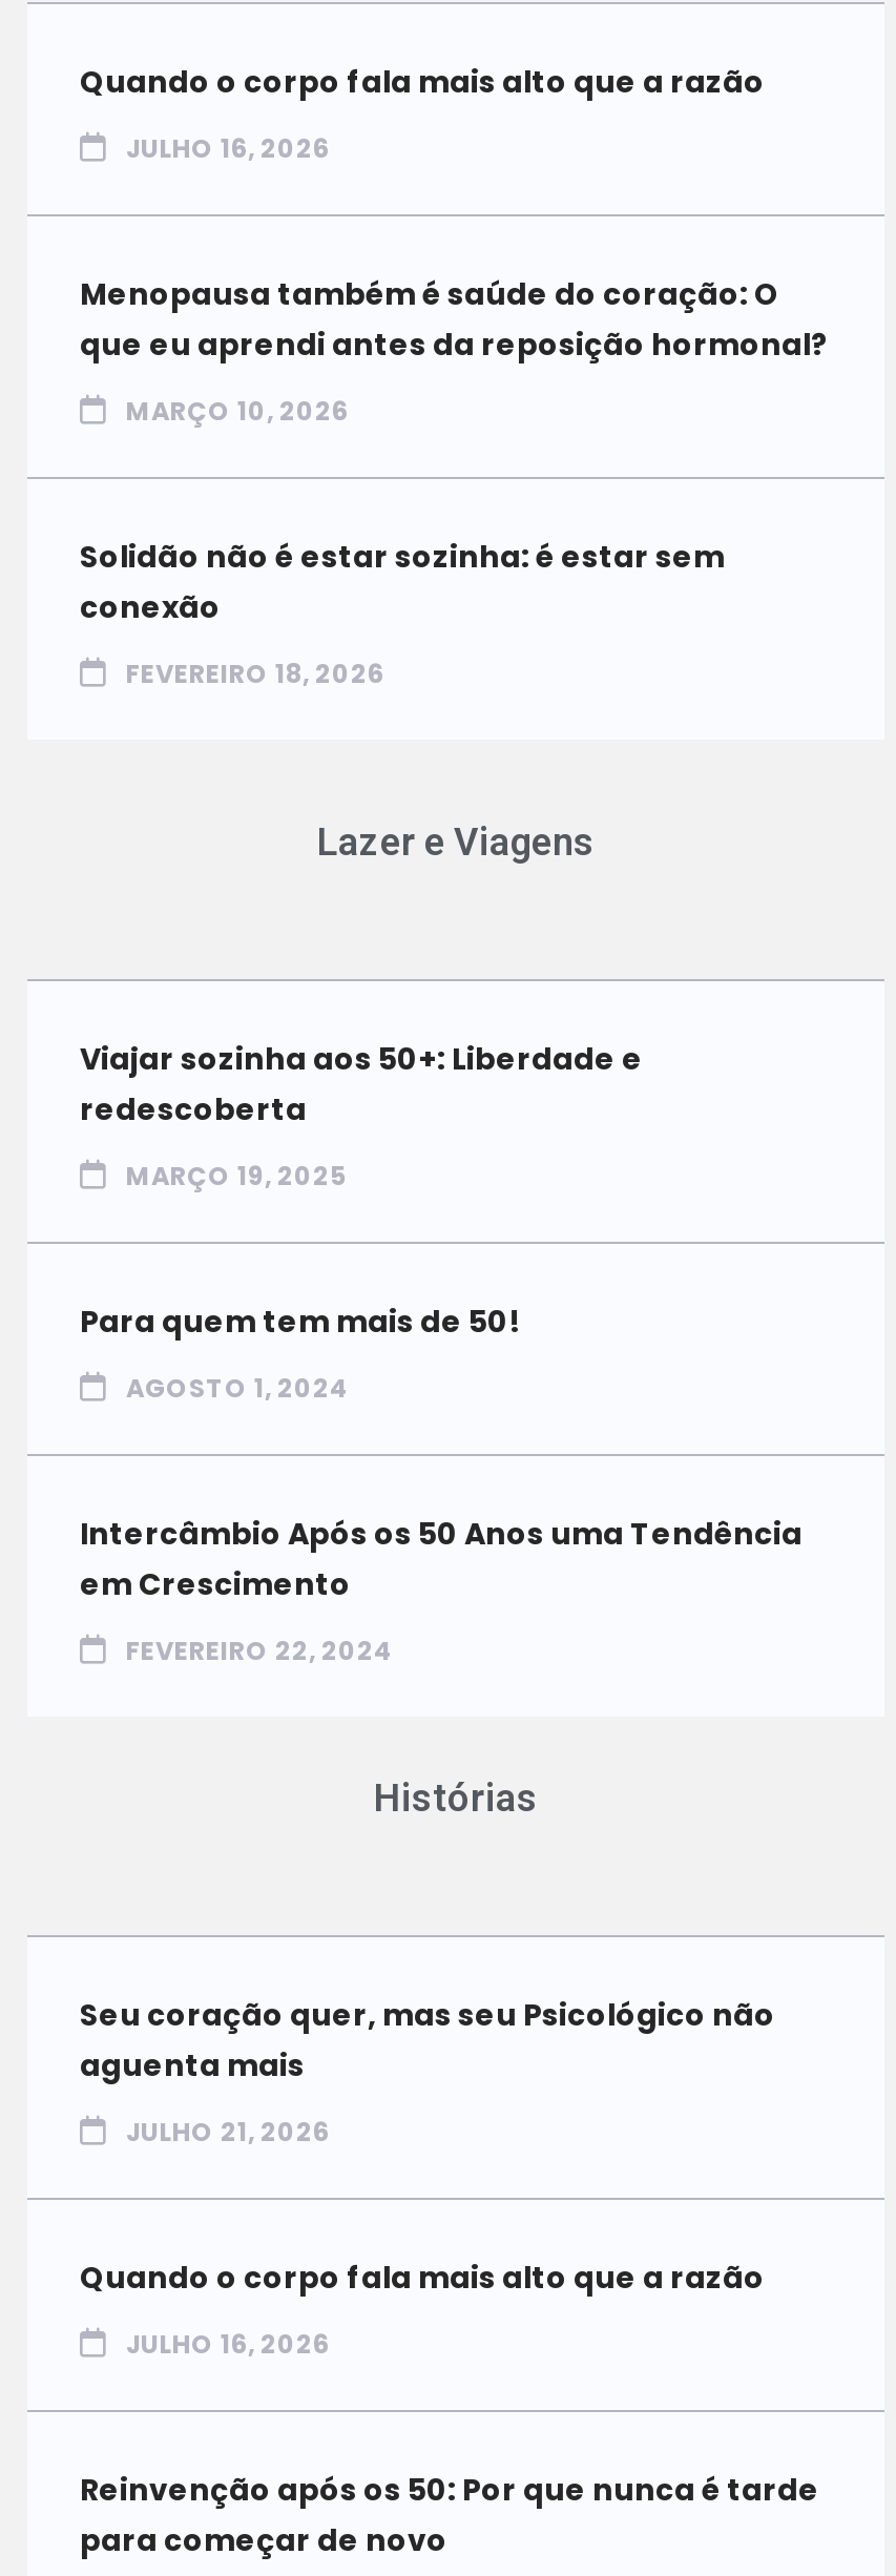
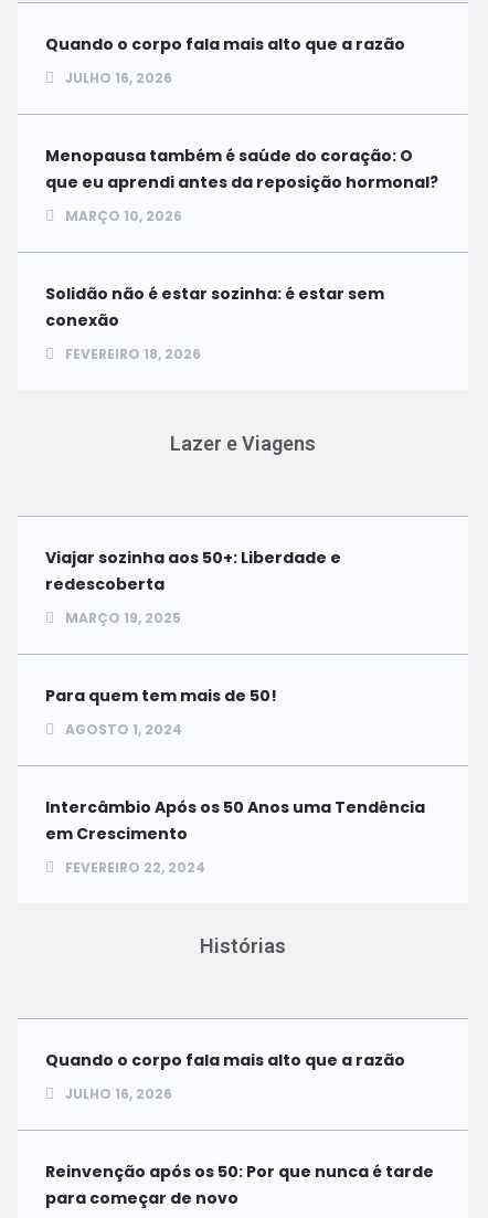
[80,1995,775,2151] Seu coração quer, mas seu Psicológico não | aguenta mais | JULHO 21, 2026 -> none

